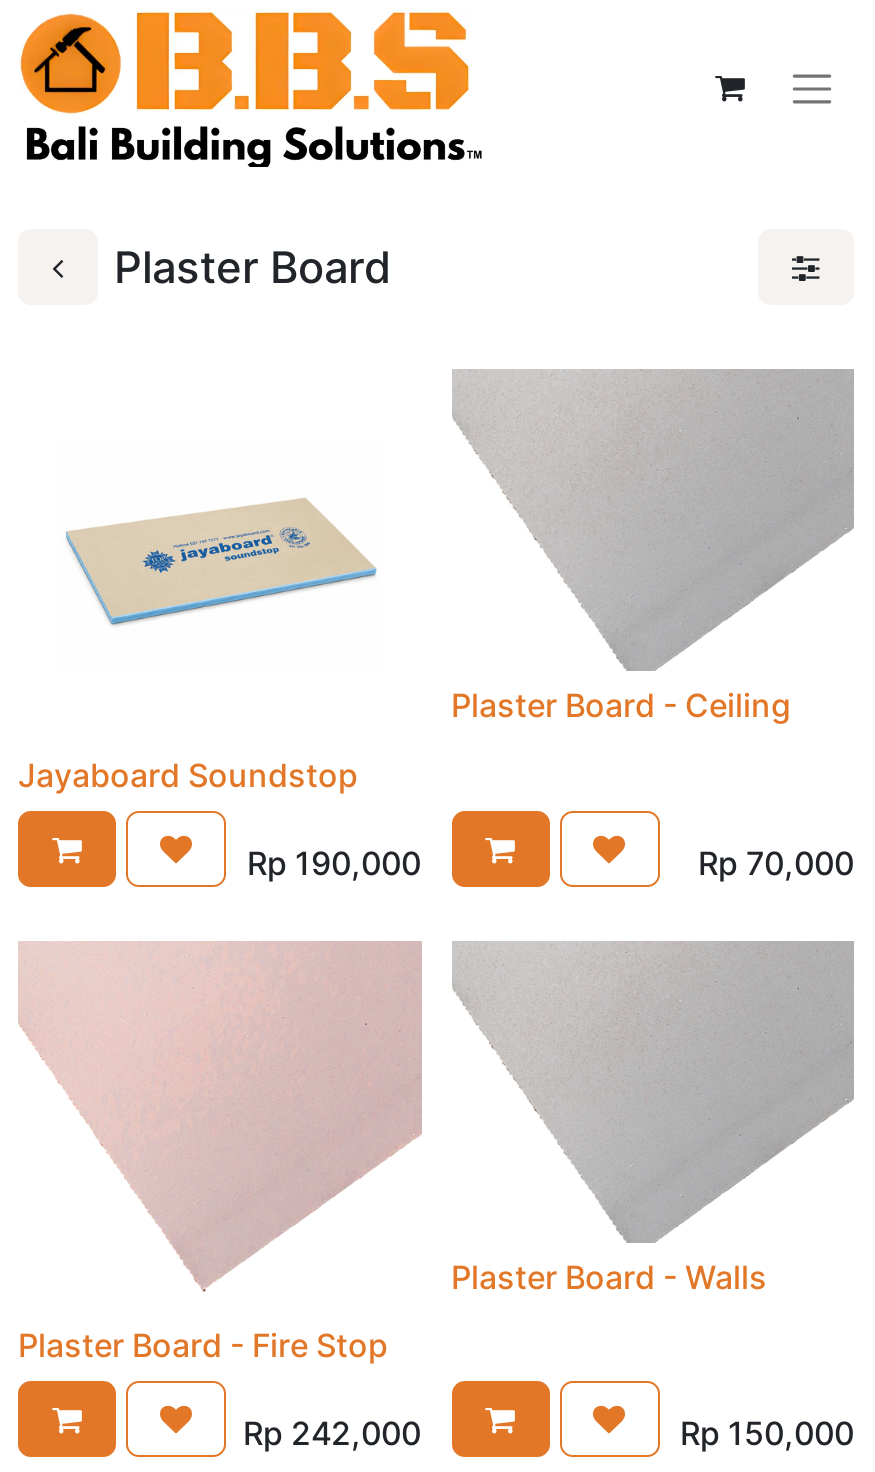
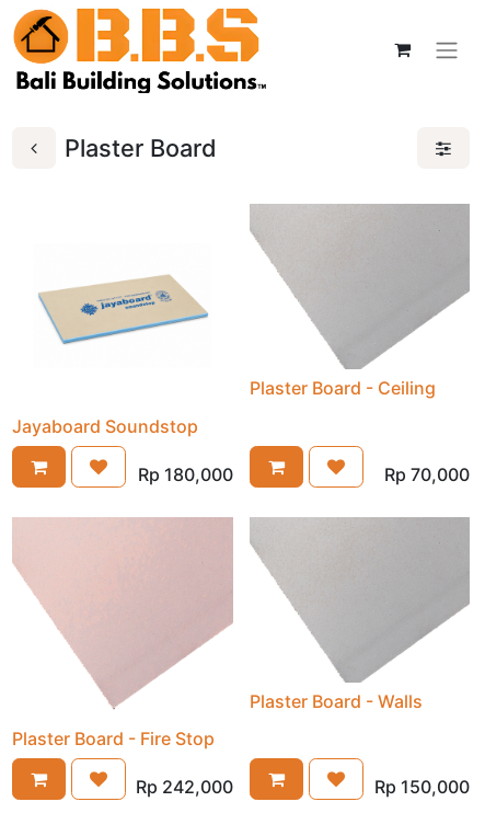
[247,842,421,882] Rp 190,000 -> [137,463,233,485] Rp 180,000

